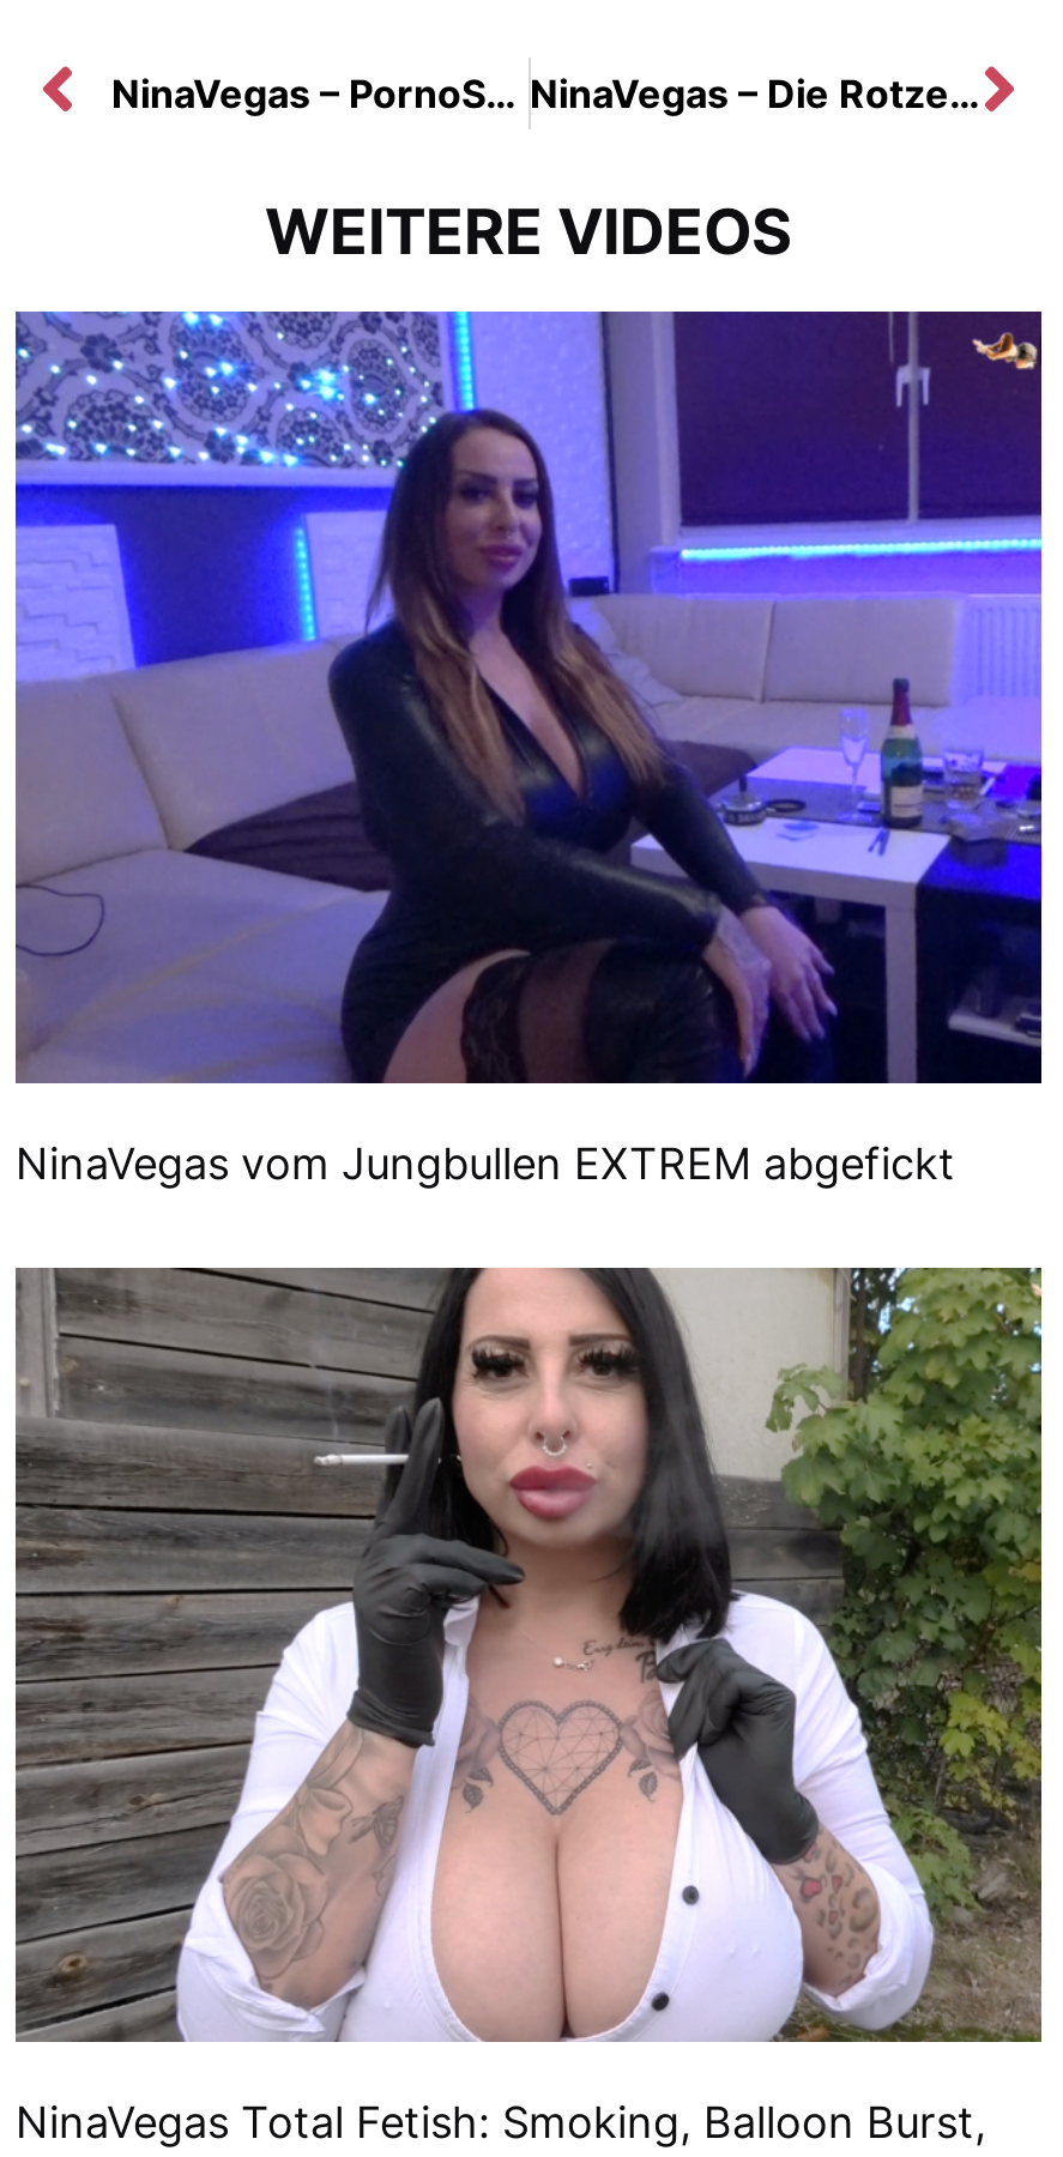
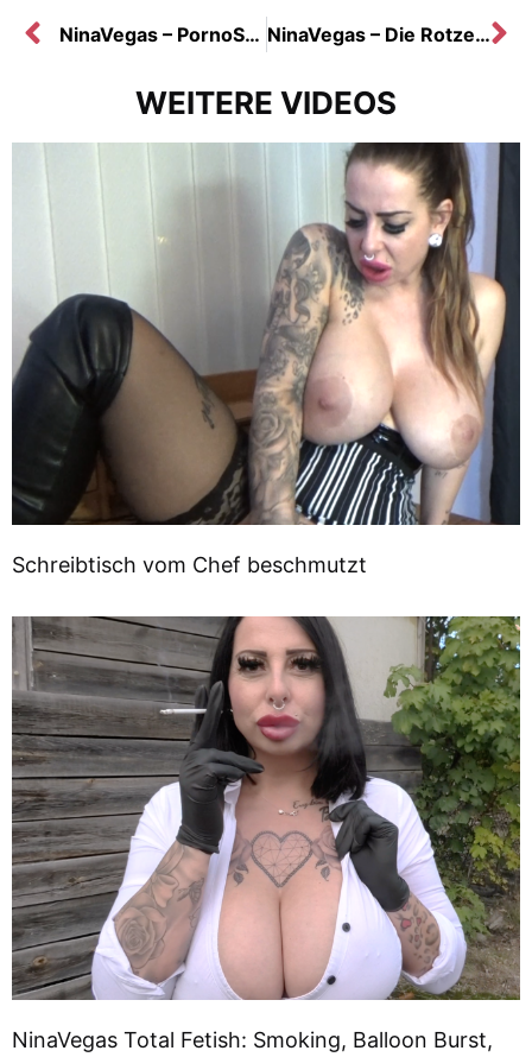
[13,309,1044,1190] [image] | NinaVegas vom Jungbullen EXTREM abgefickt -> [11,143,521,578] [image] | Schreibtisch vom Chef beschmutzt

